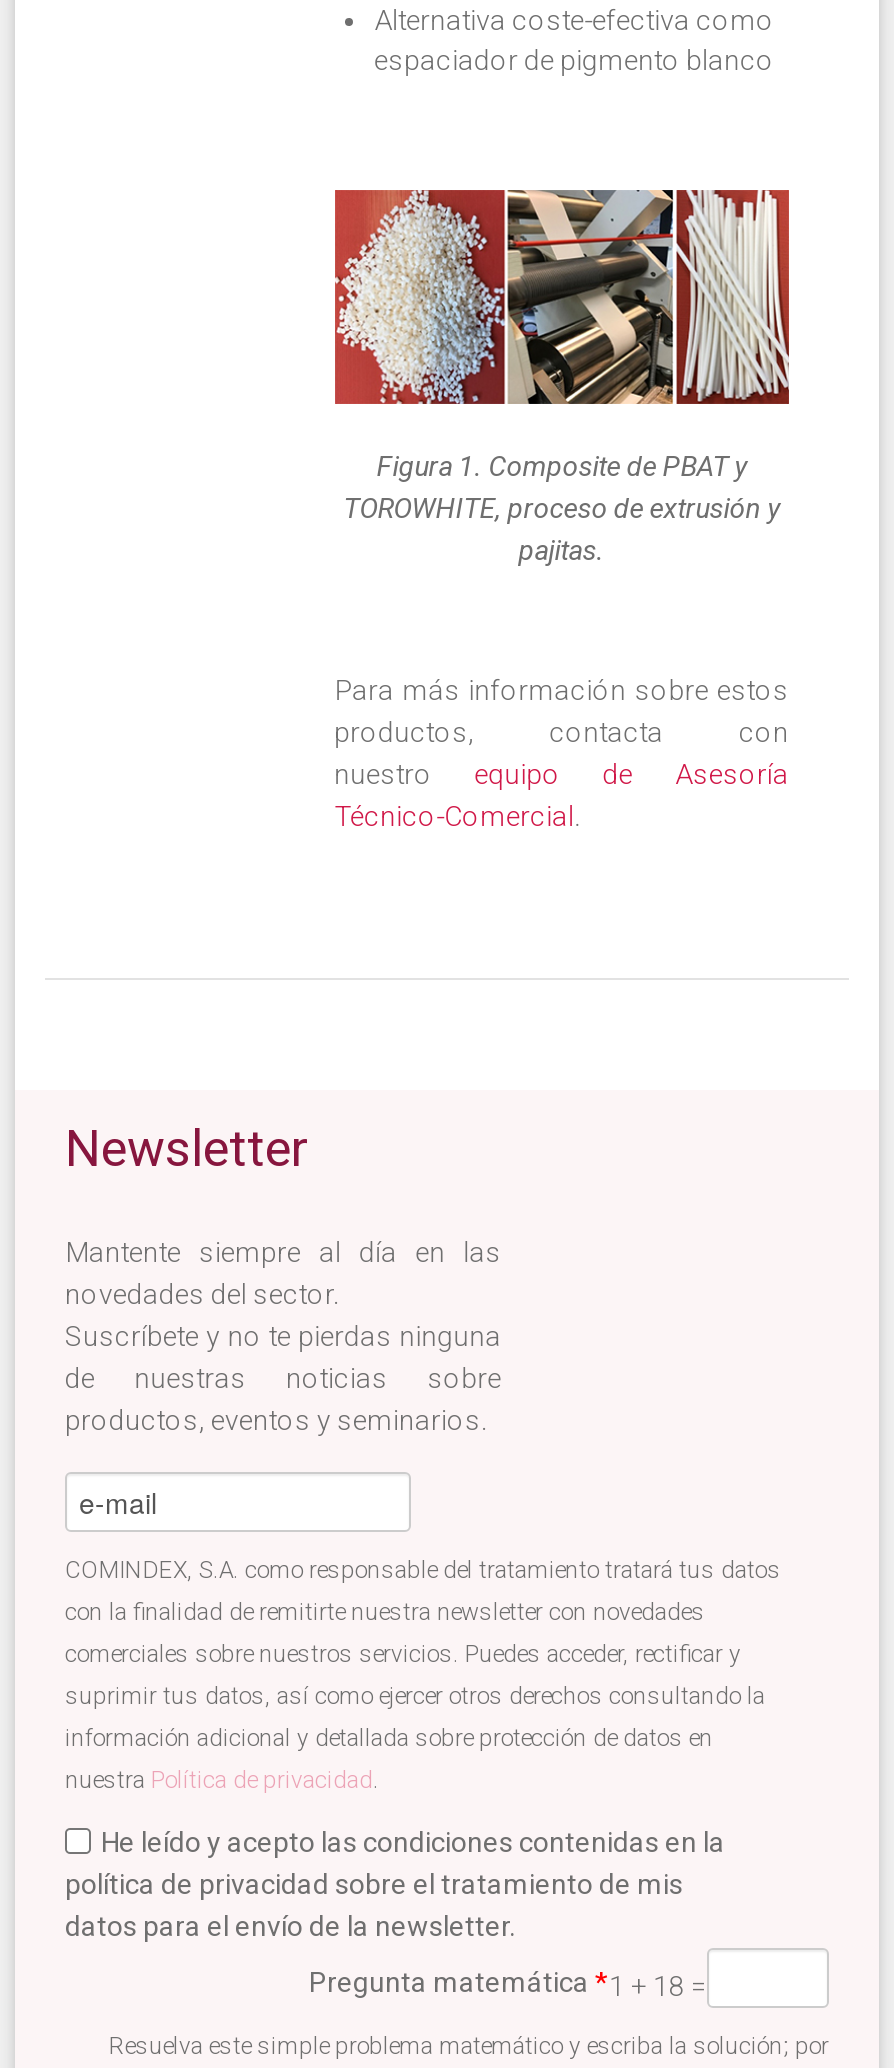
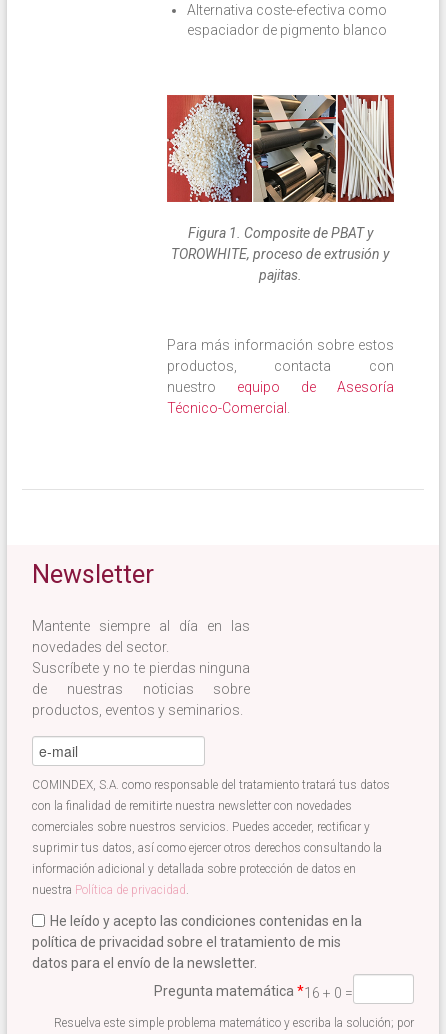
[309,1965,707,2001] Pregunta matemática *1 + 18 = -> [154,983,353,1001] Pregunta matemática *16 + 0 =

